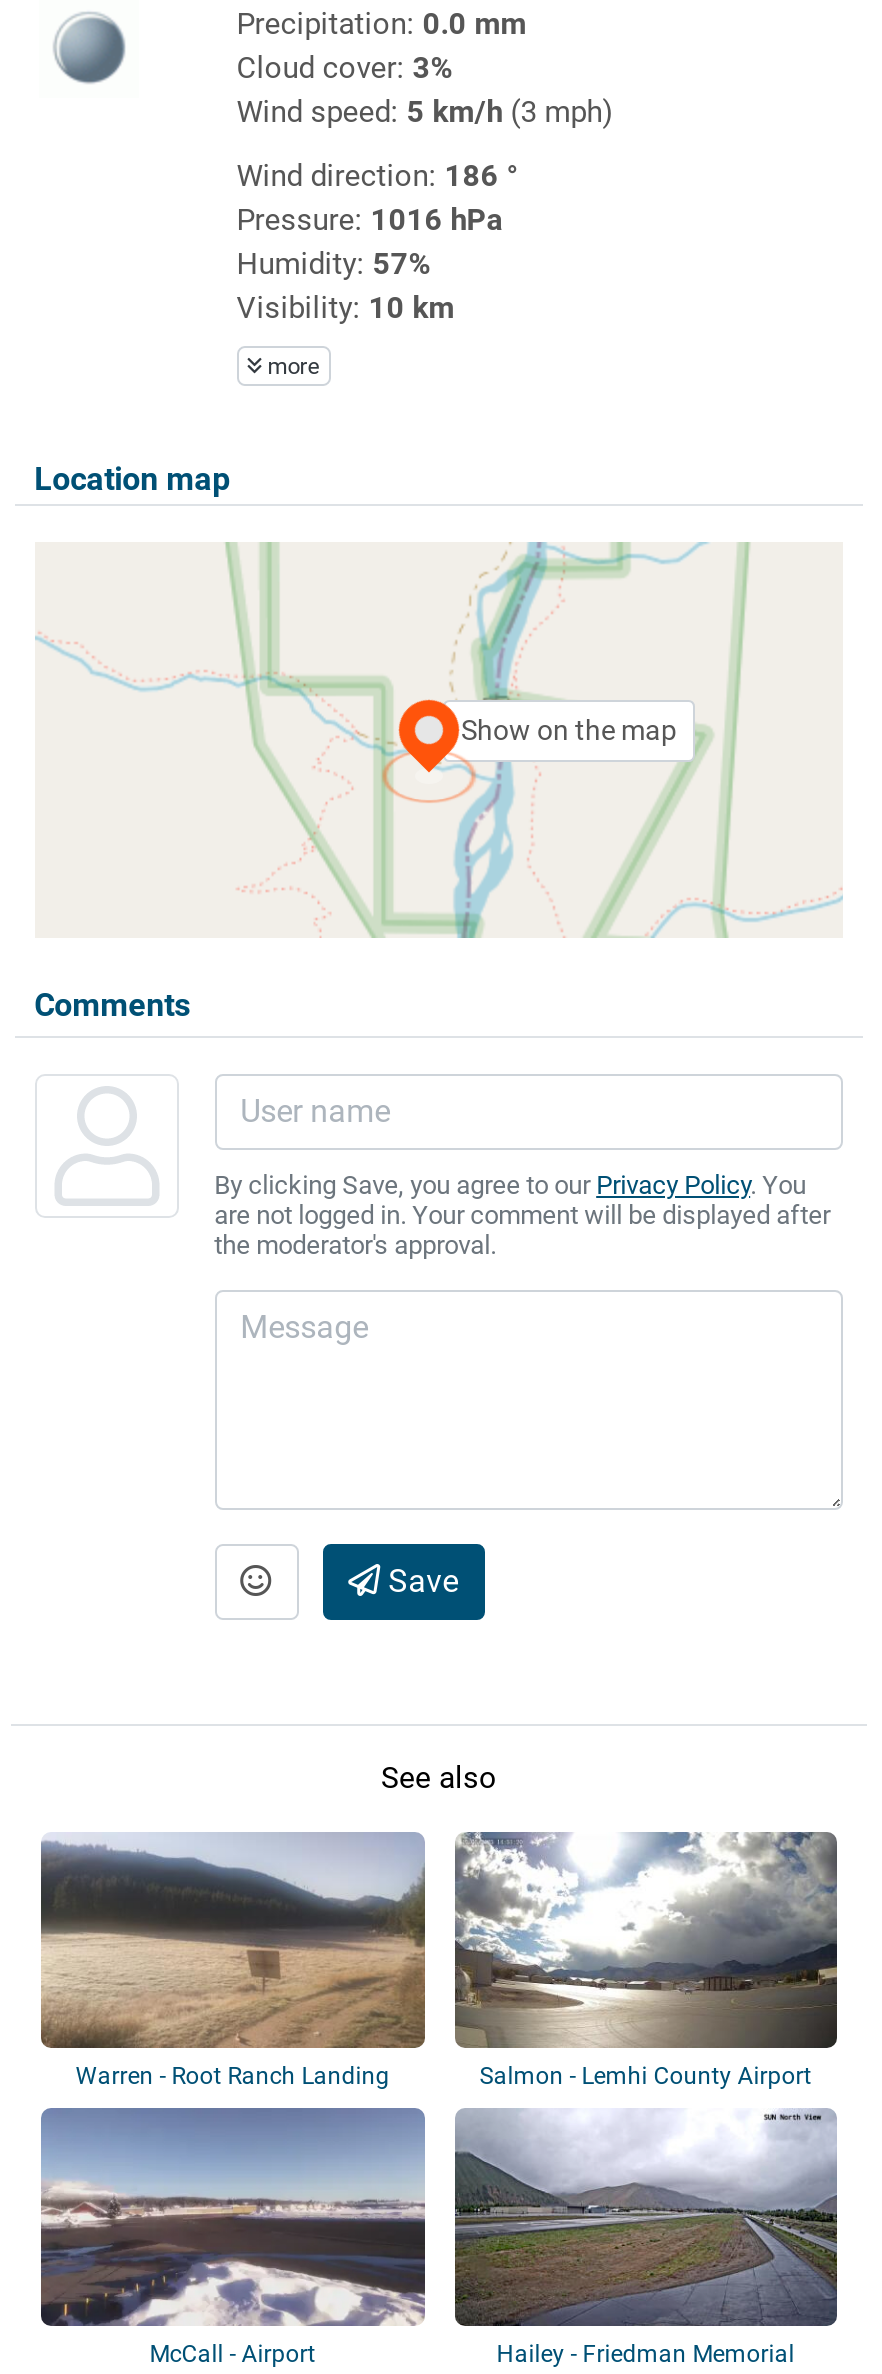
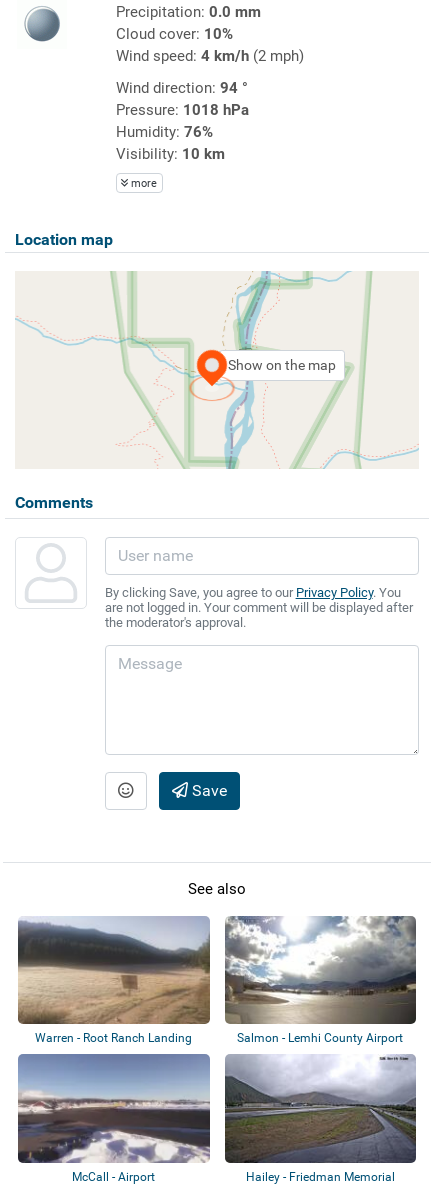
[237,50,453,86] Cloud cover: 3% -> [116,25,233,43] Cloud cover: 10%
[237,94,613,130] Wind speed: 5 km/h (3 mph) -> [116,47,304,65] Wind speed: 4 km/h (2 mph)
[237,158,519,194] Wind direction: 186 ° -> [116,79,248,97] Wind direction: 94 °
[237,202,503,238] Pressure: 1016 hPa -> [116,101,249,119] Pressure: 1018 hPa
[237,246,431,282] Humidity: 57% -> [116,123,213,141] Humidity: 76%

